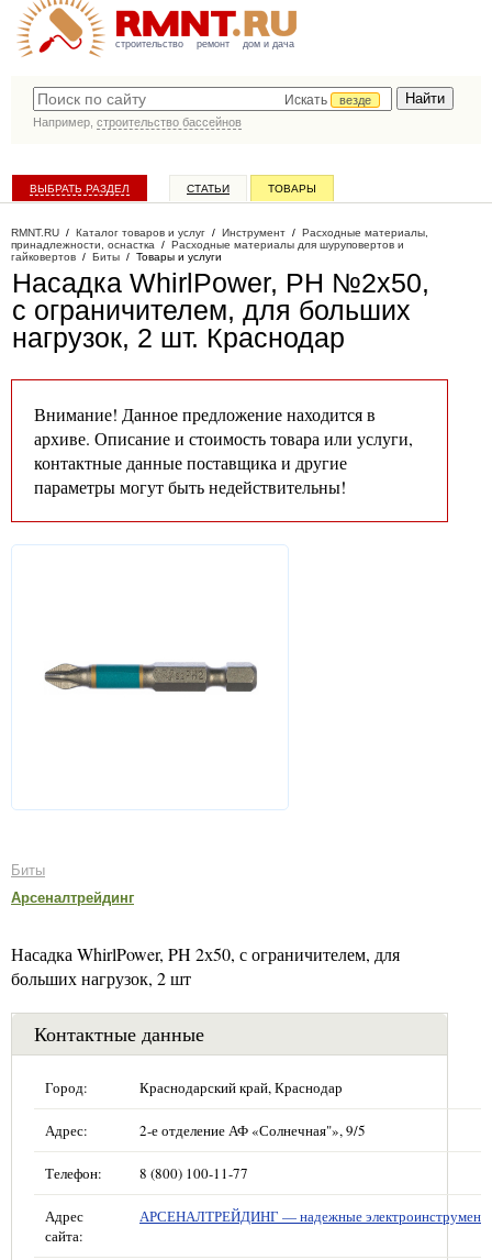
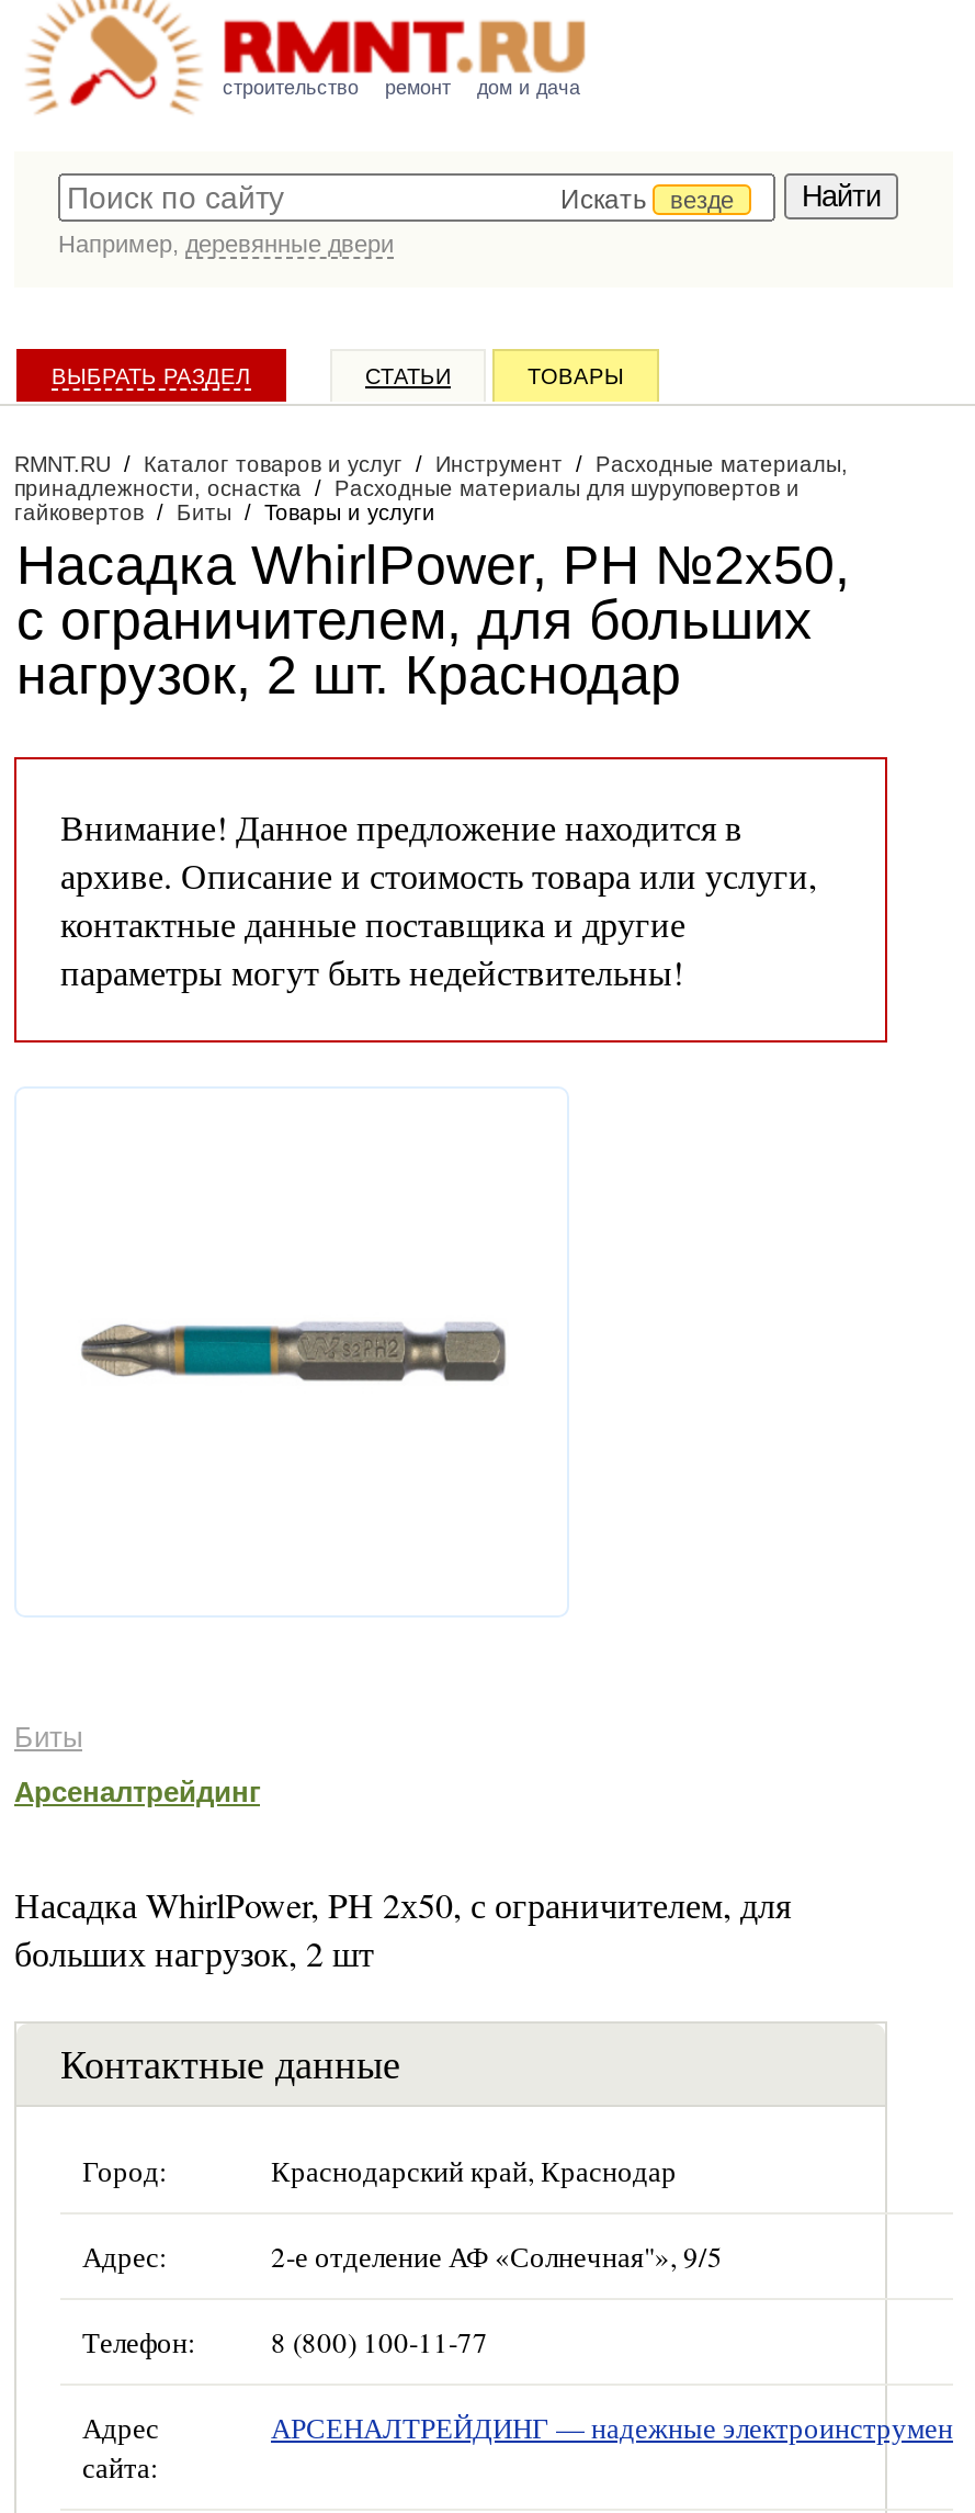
[33,115,242,129] Например, строительство бассейнов -> [58,230,394,257] Например, деревянные двери

